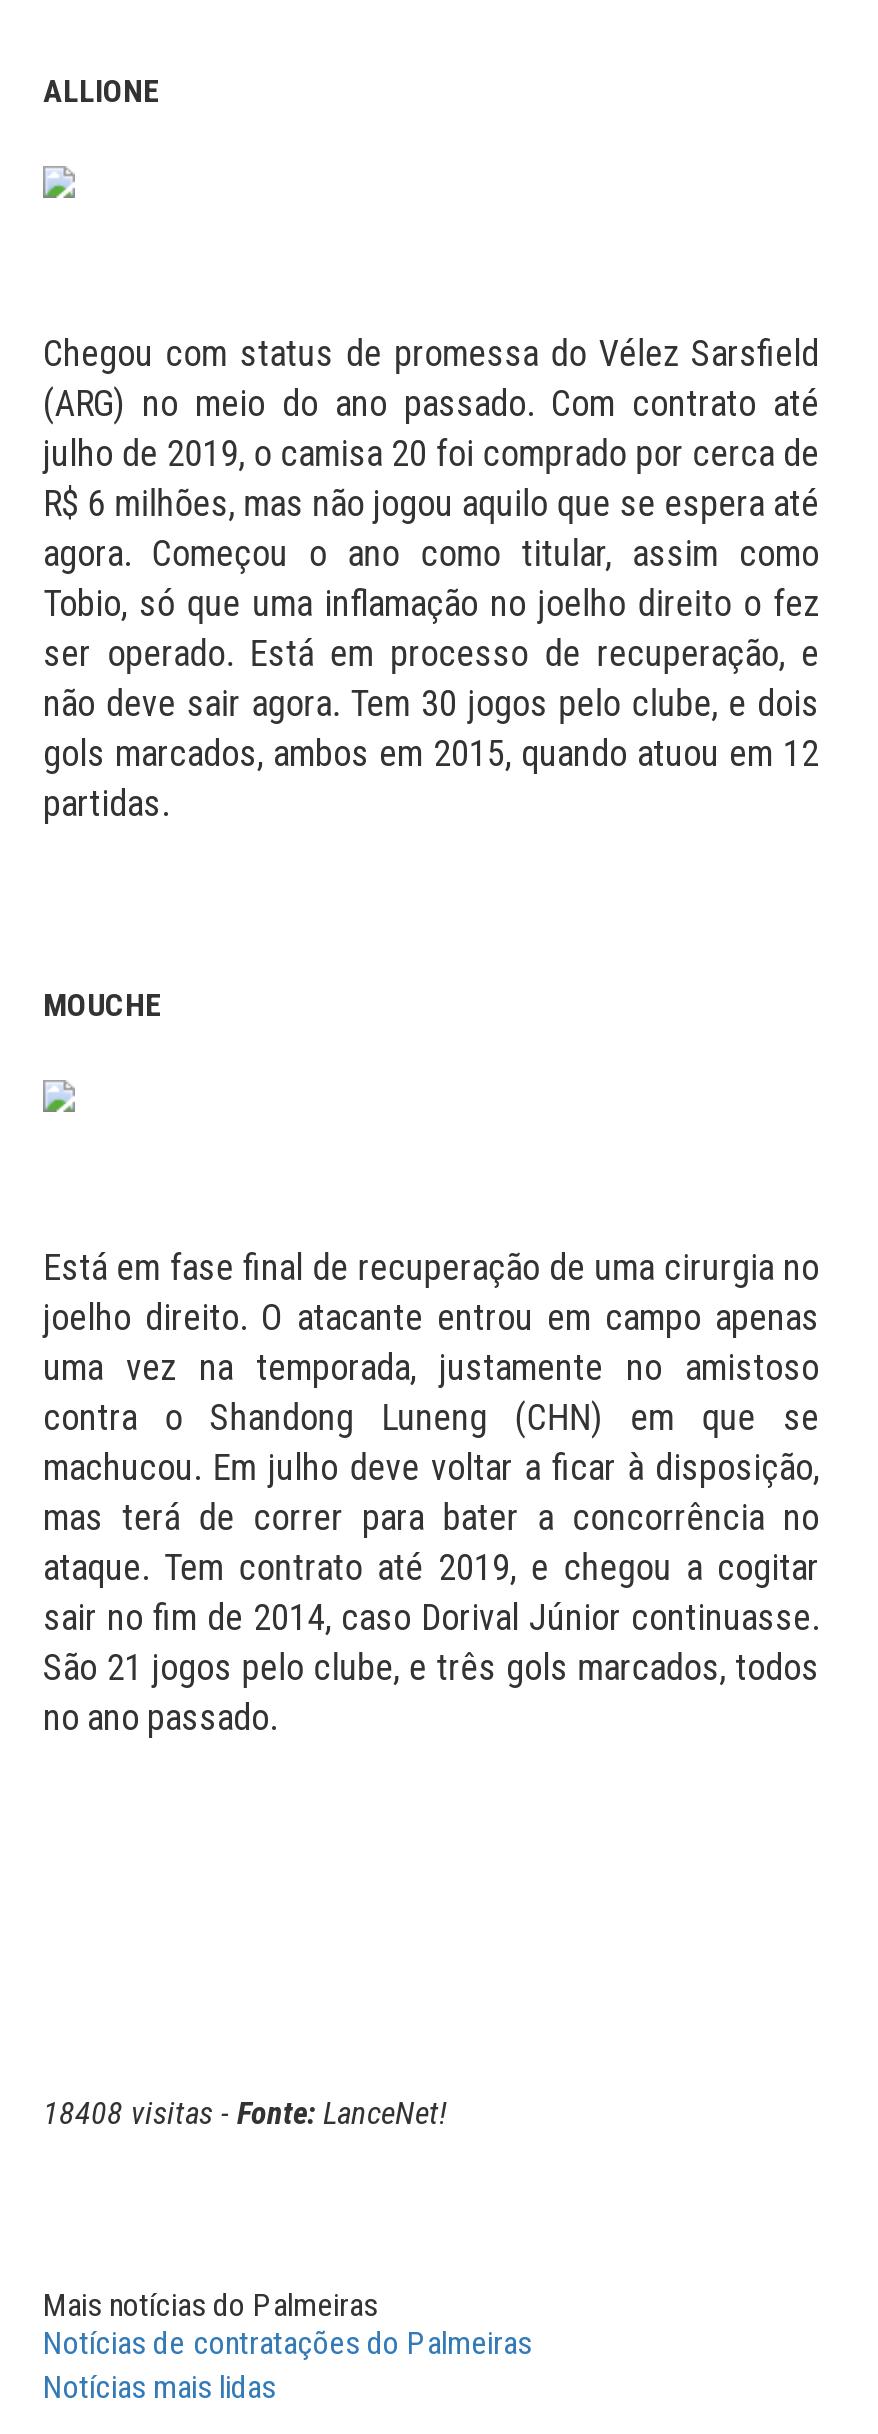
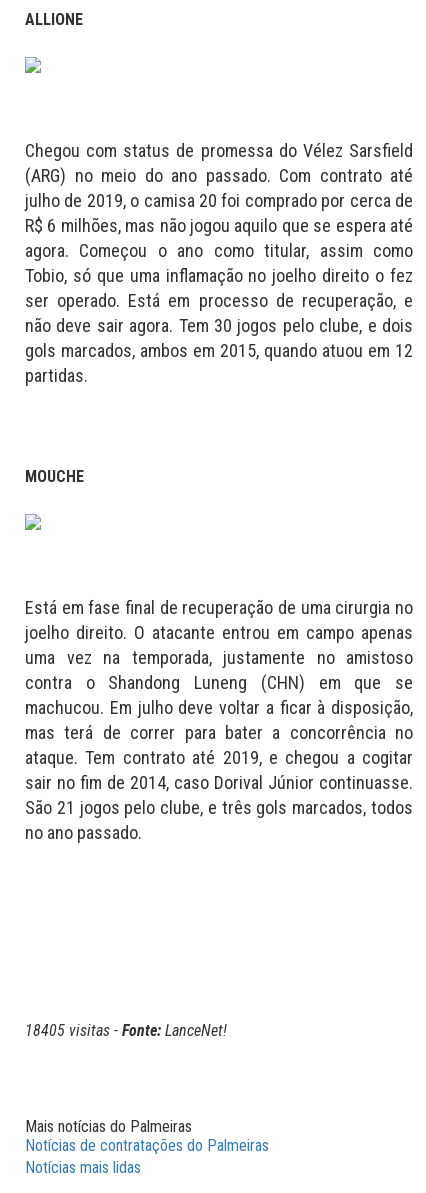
[43,2094,447,2132] 18408 visitas - Fonte: LanceNet! -> [25,1021,227,1040] 18405 visitas - Fonte: LanceNet!

